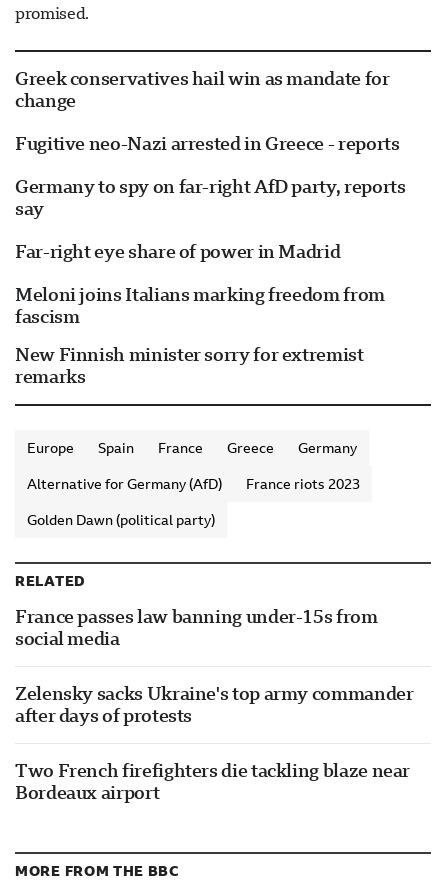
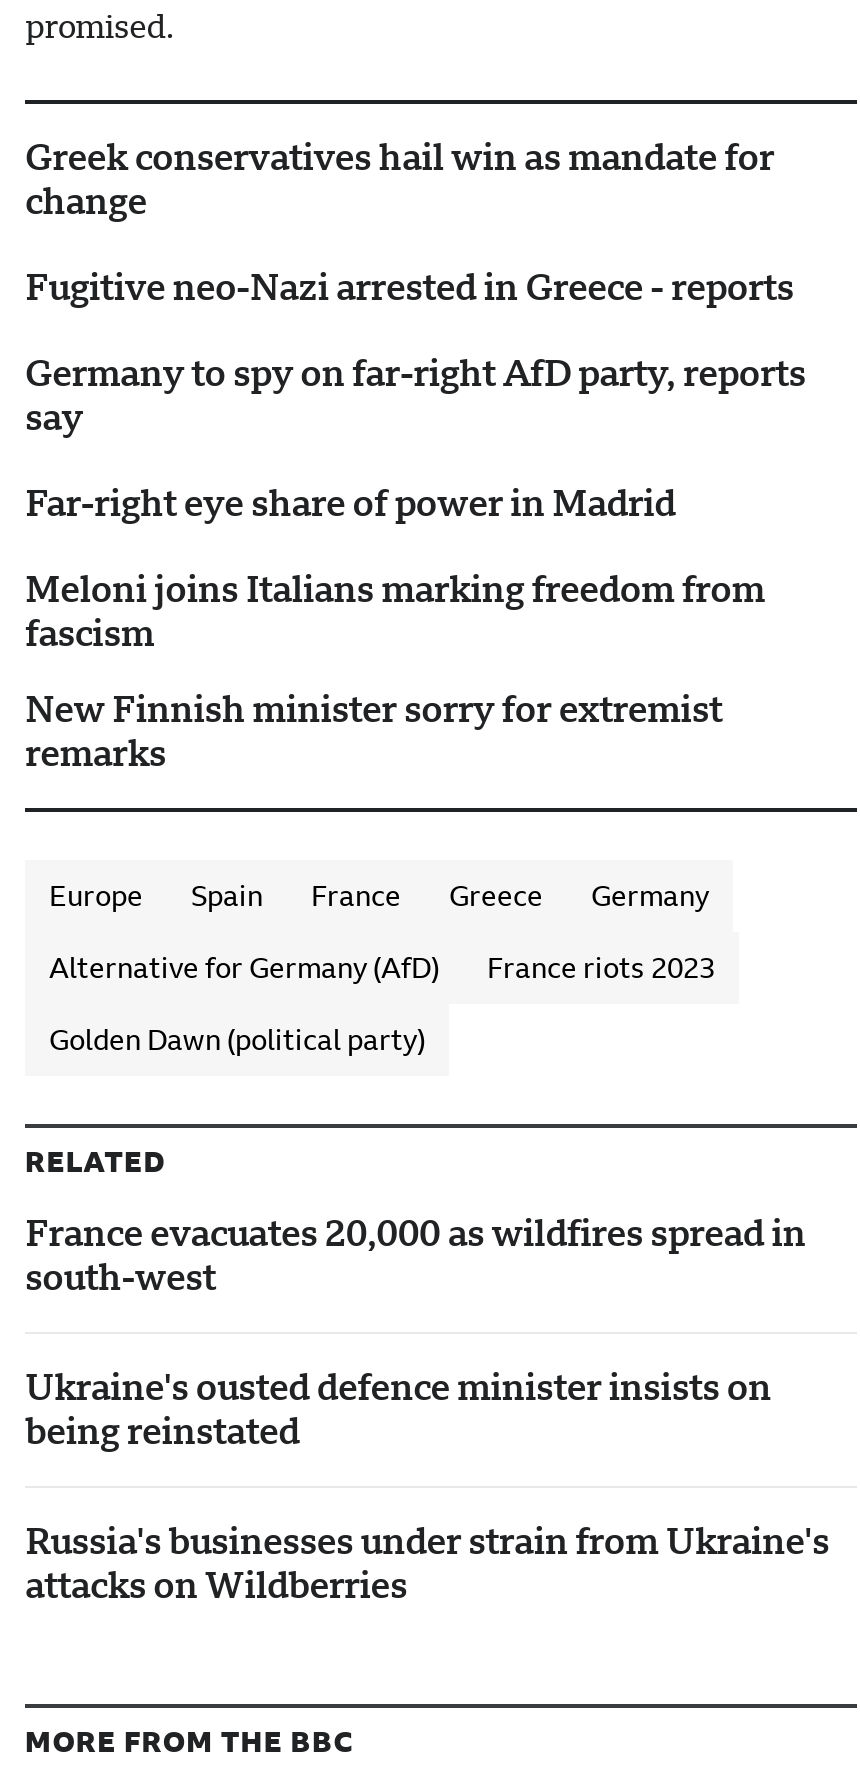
[15,606,378,649] France passes law banning under-15s from | social media -> [25,1211,806,1297] France evacuates 20,000 as wildfires spread in | south-west
[15,683,413,726] Zelensky sacks Ukraine's top army commander | after days of protests -> [25,1365,771,1451] Ukraine's ousted defence minister insists on | being reinstated
[15,760,410,803] Two French firefighters die tackling blaze near | Bordeaux airport -> [25,1519,829,1605] Russia's businesses under strain from Ukraine's | attacks on Wildberries

